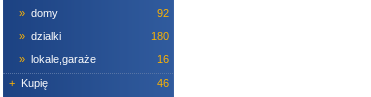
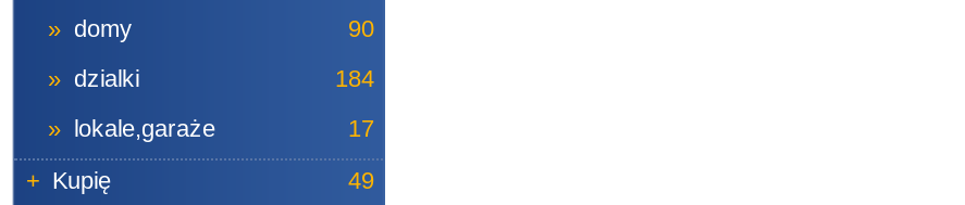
[157,7,169,19] 92 -> [348,15,374,41] 90
[151,30,169,42] 180 -> [335,65,374,91] 184
[157,53,169,65] 16 -> [348,115,374,141] 17
[157,77,169,89] 46 -> [348,167,374,193] 49

